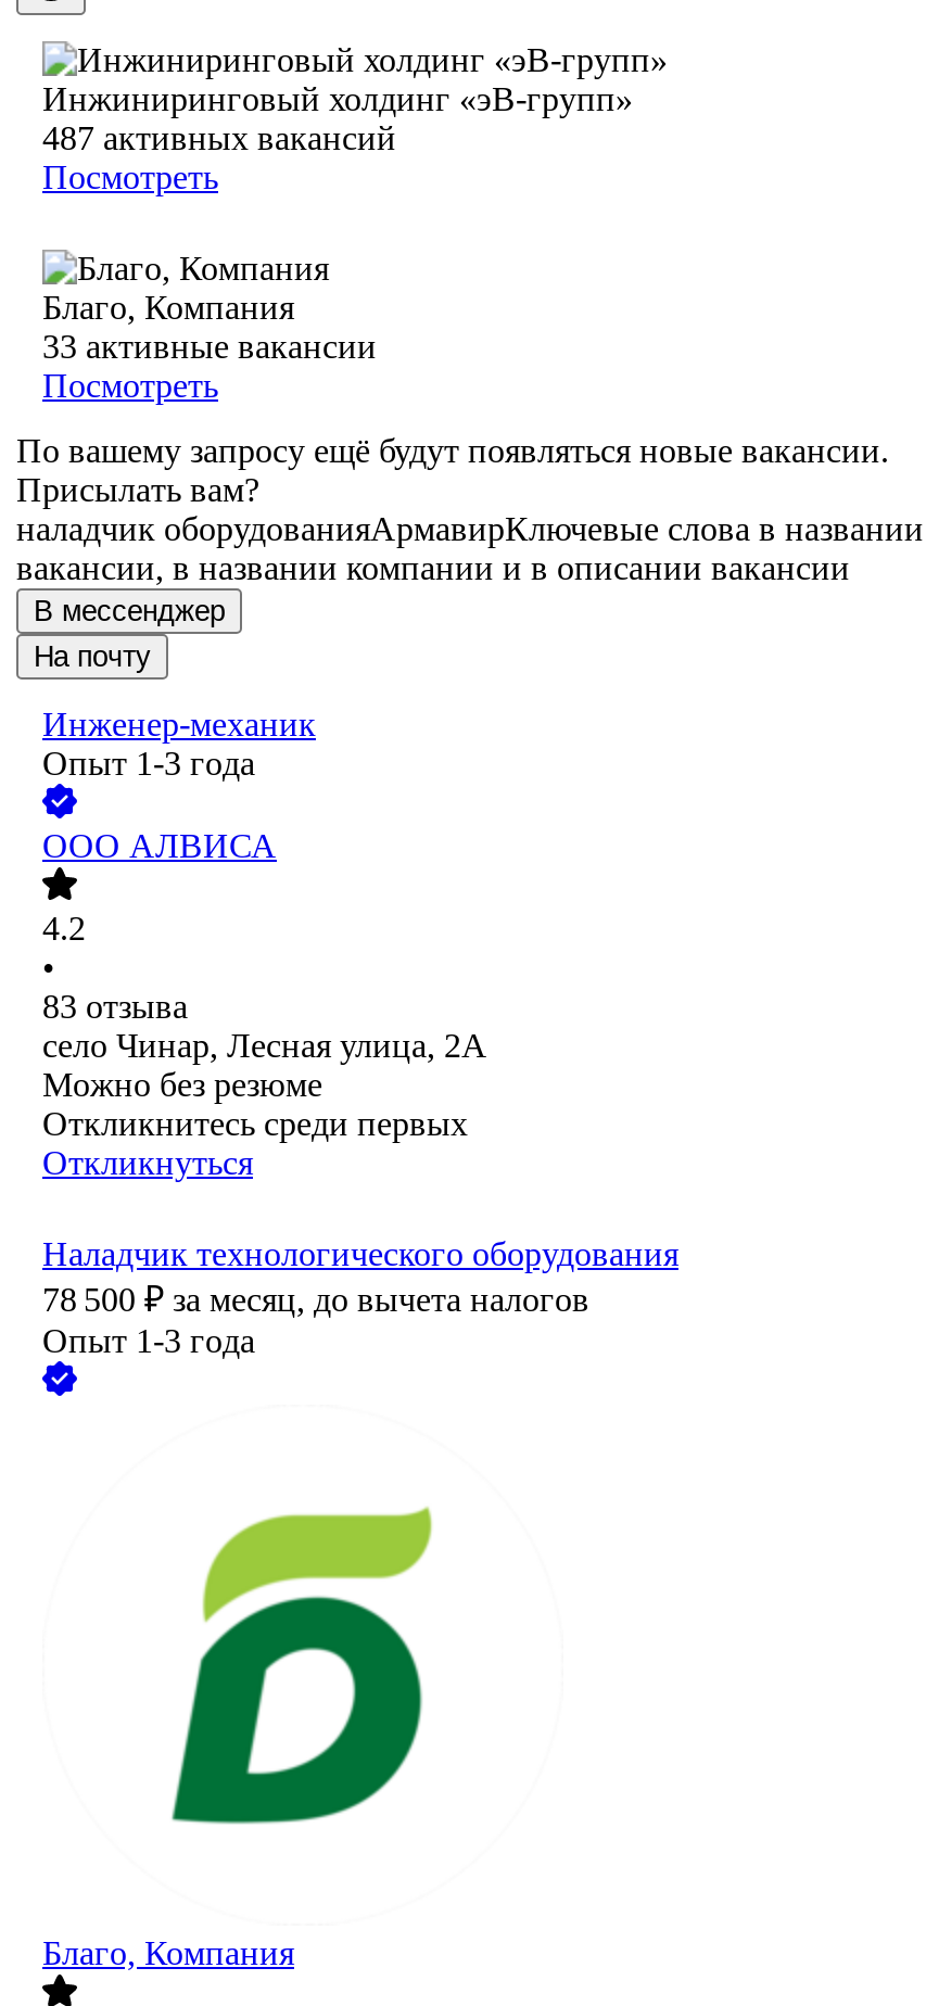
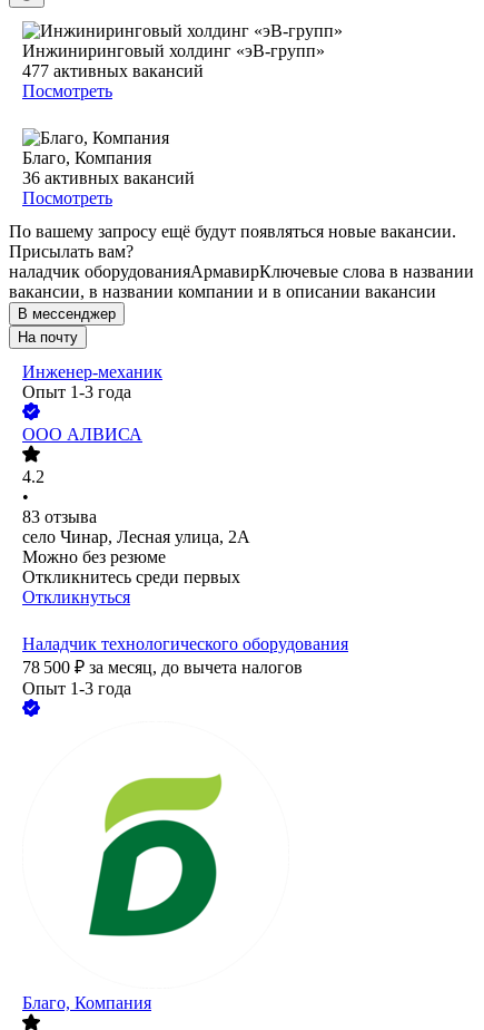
[42,120,396,157] 487 активных вакансий -> [22,62,204,81] 477 активных вакансий
[42,328,377,365] 33 активные вакансии -> [22,169,195,188] 36 активных вакансий

